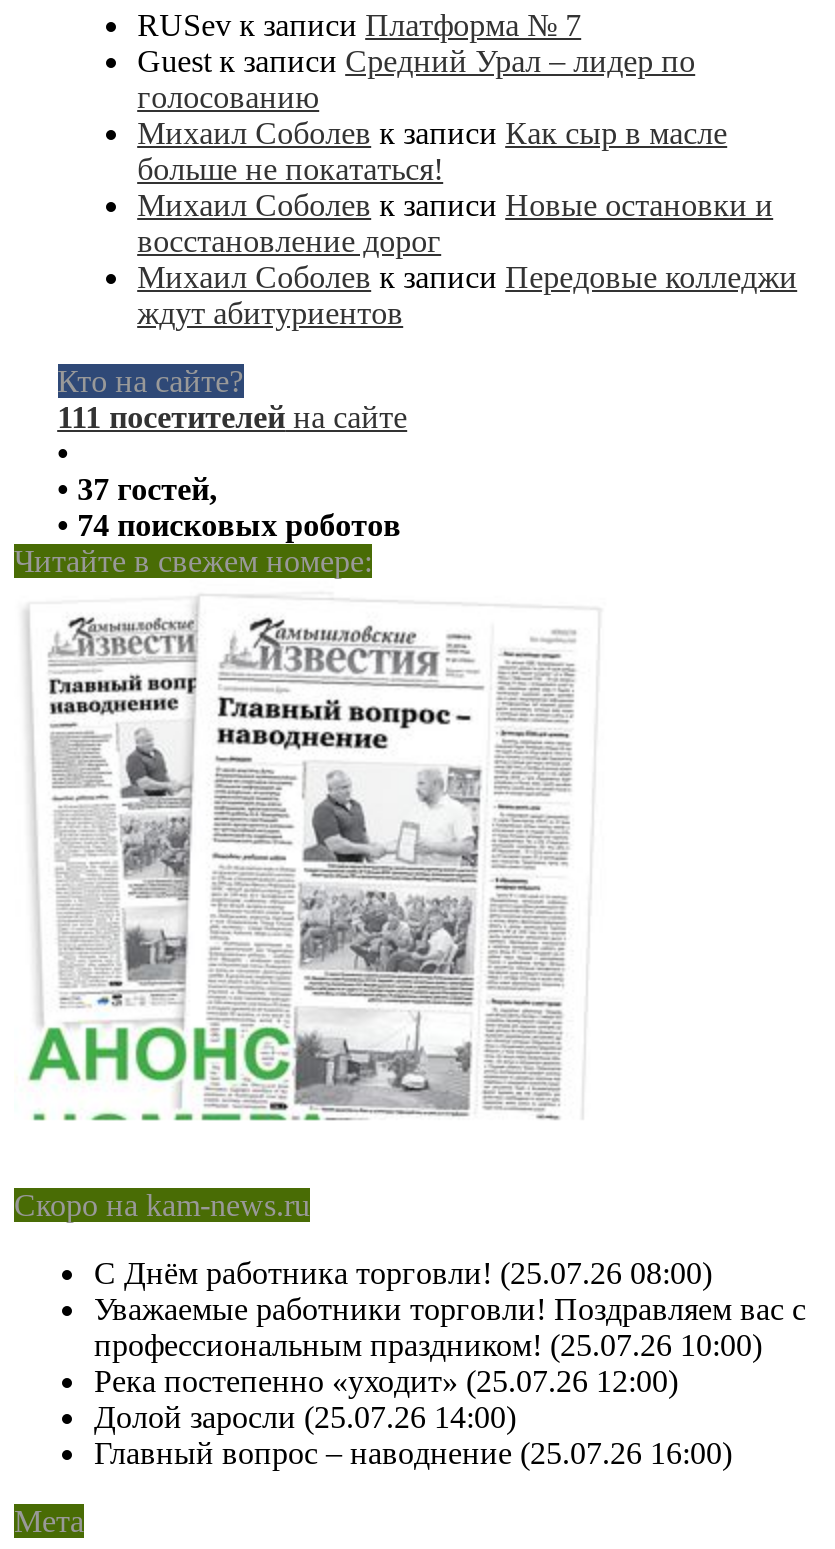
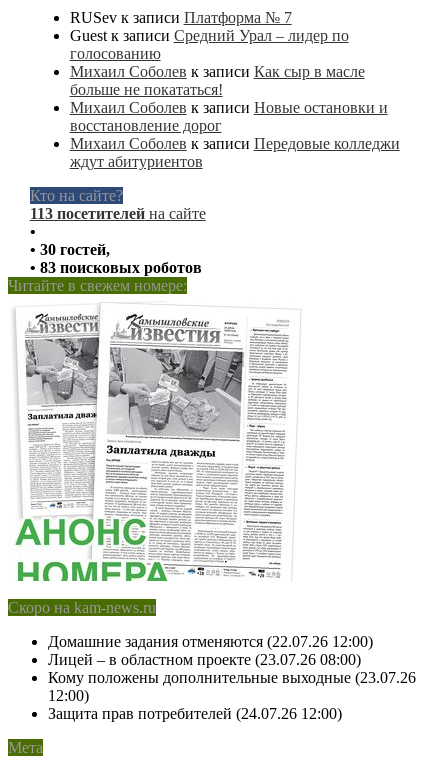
[57,401,407,435] 111 посетителей на сайте -> [30,205,206,222] 113 посетителей на сайте
[57,473,217,507] • 37 гостей, -> [30,241,110,258] • 30 гостей,
[57,509,401,543] • 74 поисковых роботов -> [30,259,202,276] • 83 поисковых роботов
[34,650,572,1152] [image] -> [17,328,287,582] [image]
[94,1257,806,1471] С Днём работника торговли! (25.07.26 08:00) | Уважаемые работники торговли! Поздравляем вас с | профессиональным праздником! (25.07.26 10:00) | Река постепенно «уходит» (25.07.26 12:00) | Долой заросли (25.07.26 14:00) | Главный вопрос – наводнение (25.07.26 16:00) -> [48,633,416,722] Домашние задания отменяются (22.07.26 12:00) | Лицей – в областном проекте (23.07.26 08:00) | Кому положены дополнительные выходные (23.07.26 | 12:00) | Защита прав потребителей (24.07.26 12:00)

